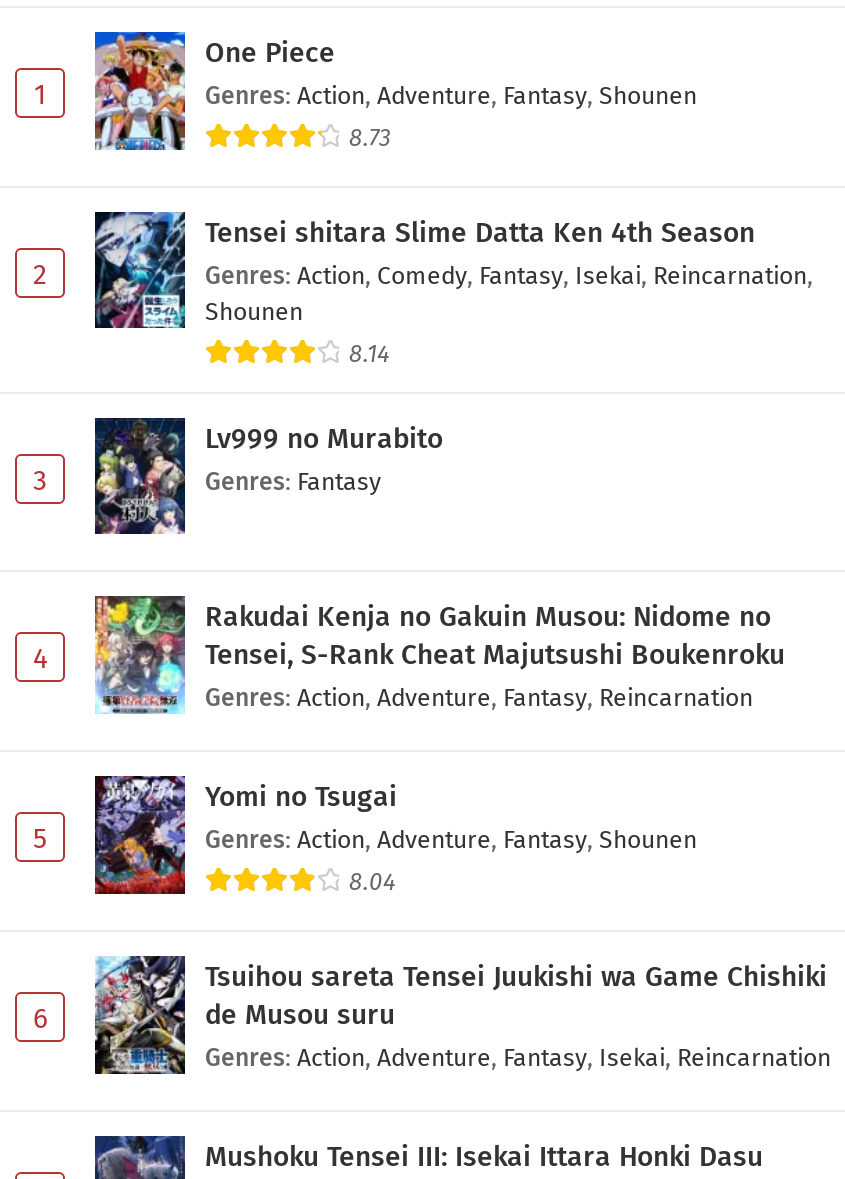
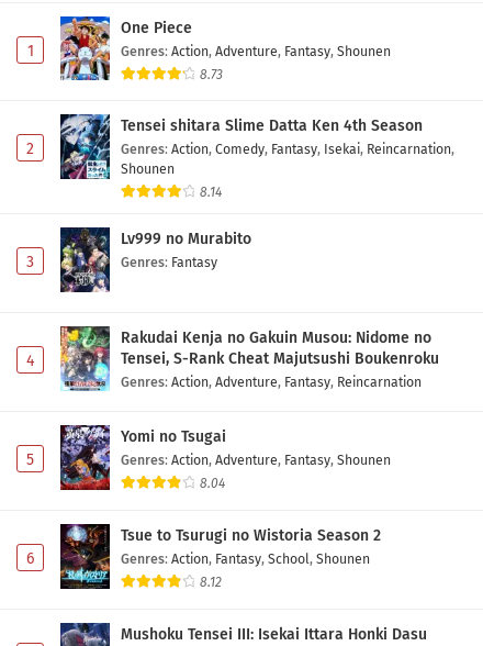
[93,954,831,1076] [image] | Tsuihou sareta Tensei Juukishi wa Game Chishiki | de Musou suru | Genres: Action, Adventure, Fantasy, Isekai, Reincarnation -> [59,523,381,590] [image] | Tsue to Tsurugi no Wistoria Season 2 | Genres: Action, Fantasy, School, Shounen | 8.12

